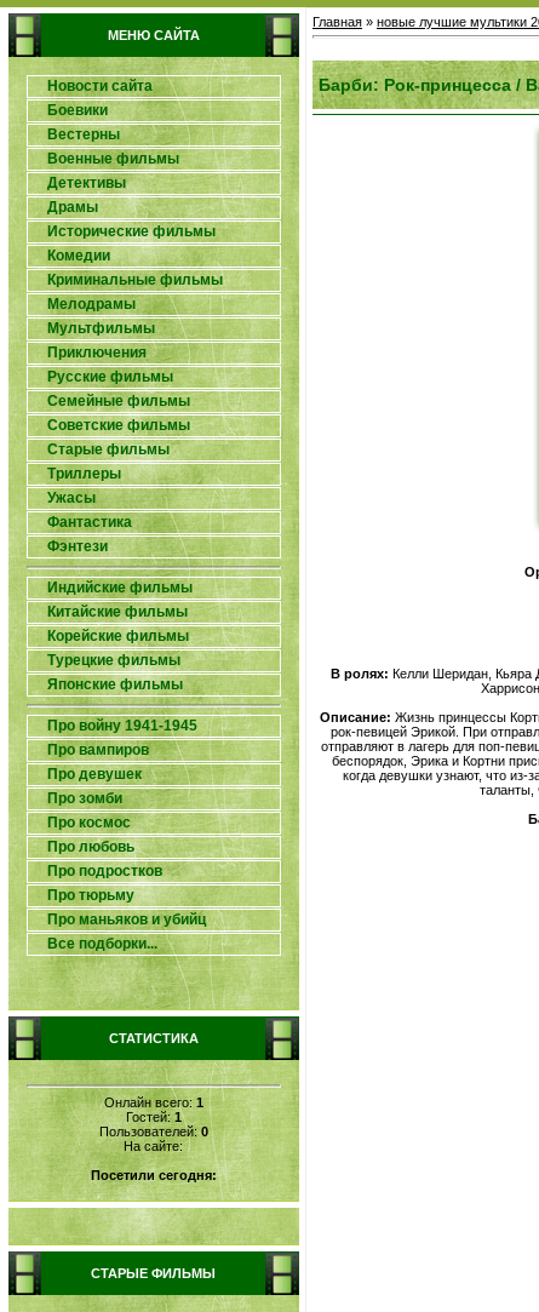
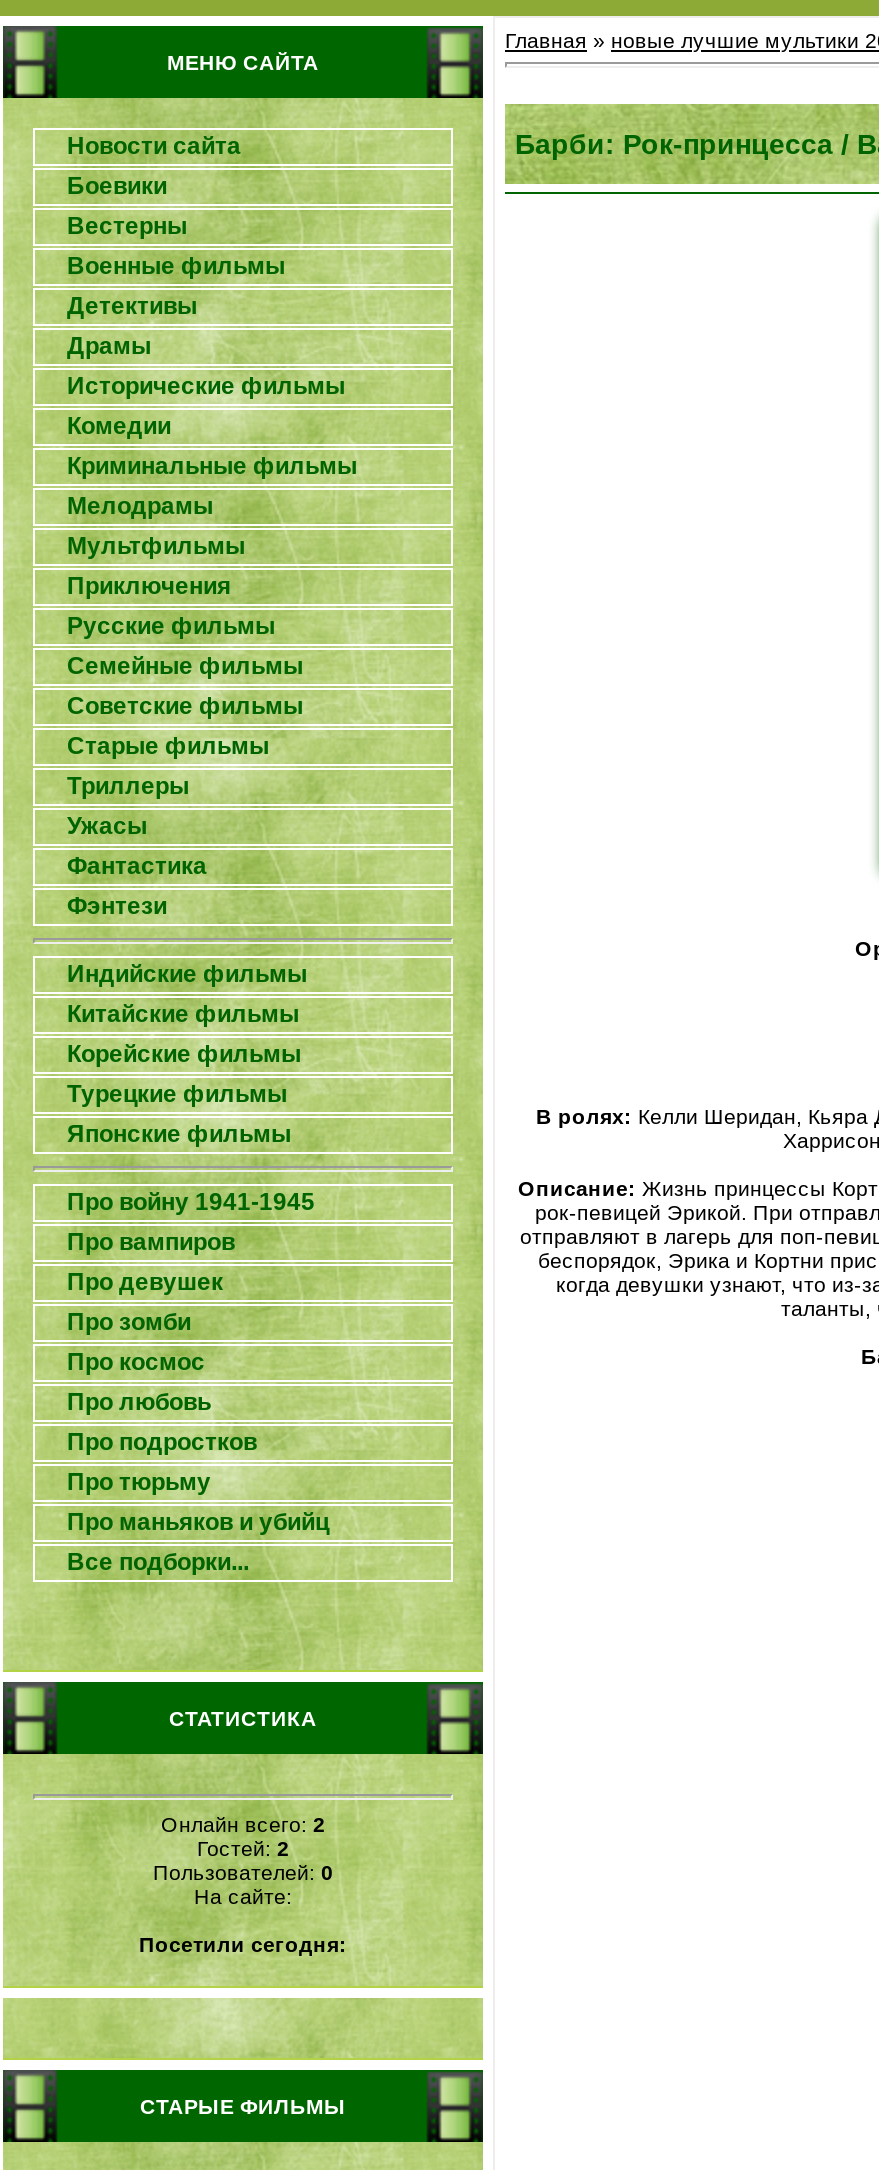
[104,1095,203,1109] Онлайн всего: 1 -> [161,1811,325,1835] Онлайн всего: 2
[126,1109,182,1124] Гостей: 1 -> [197,1835,289,1859] Гостей: 2

